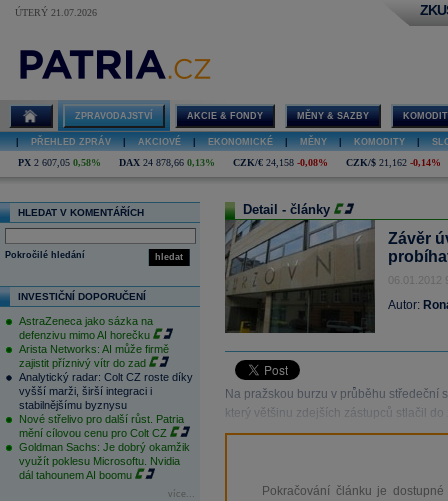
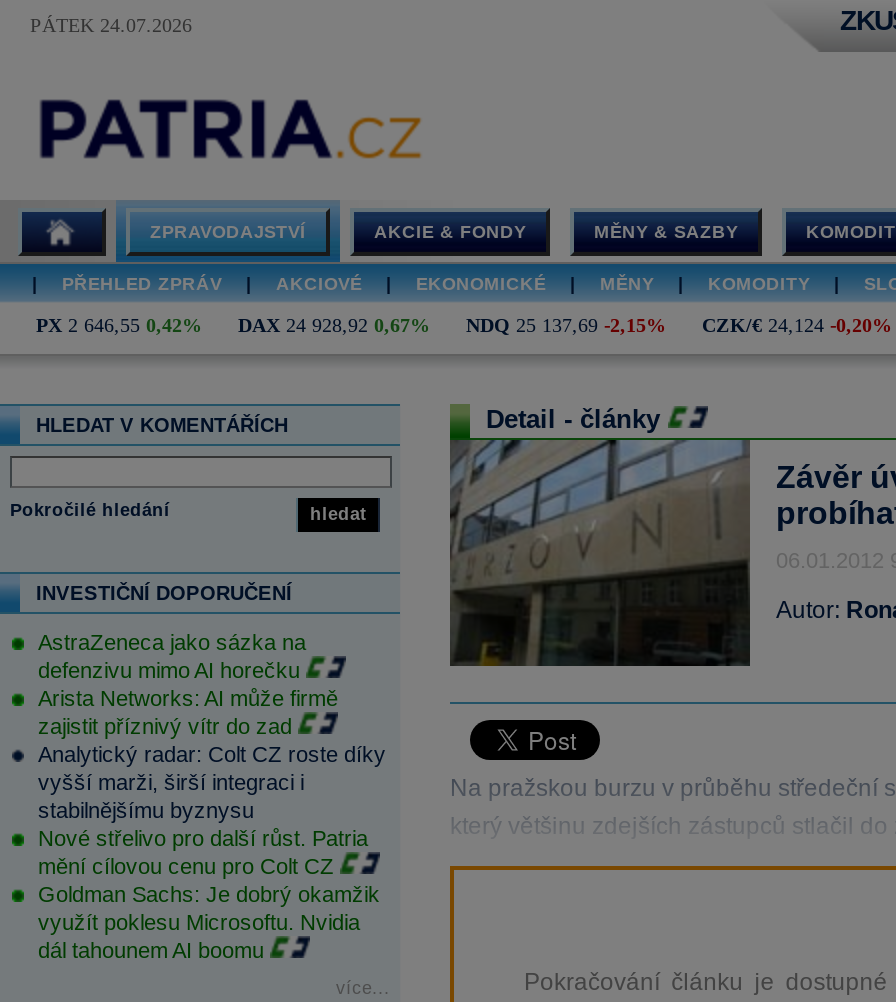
[15,7,97,18] ÚTERÝ 21.07.2026 -> [30,14,192,36] PÁTEK 24.07.2026
[18,157,441,168] PX 2 607,05 0,58% | DAX 24 878,66 0,13% | CZK/€ 24,158 -0,08% | CZK/$ 21,162 -0,14% -> [36,314,892,336] PX 2 646,55 0,42% | DAX 24 928,92 0,67% | NDQ 25 137,69 -2,15% | CZK/€ 24,124 -0,20%

